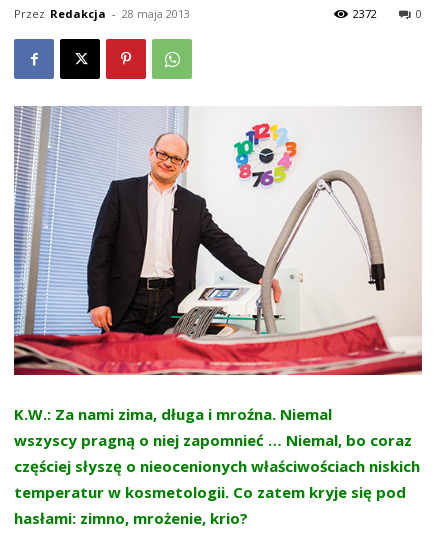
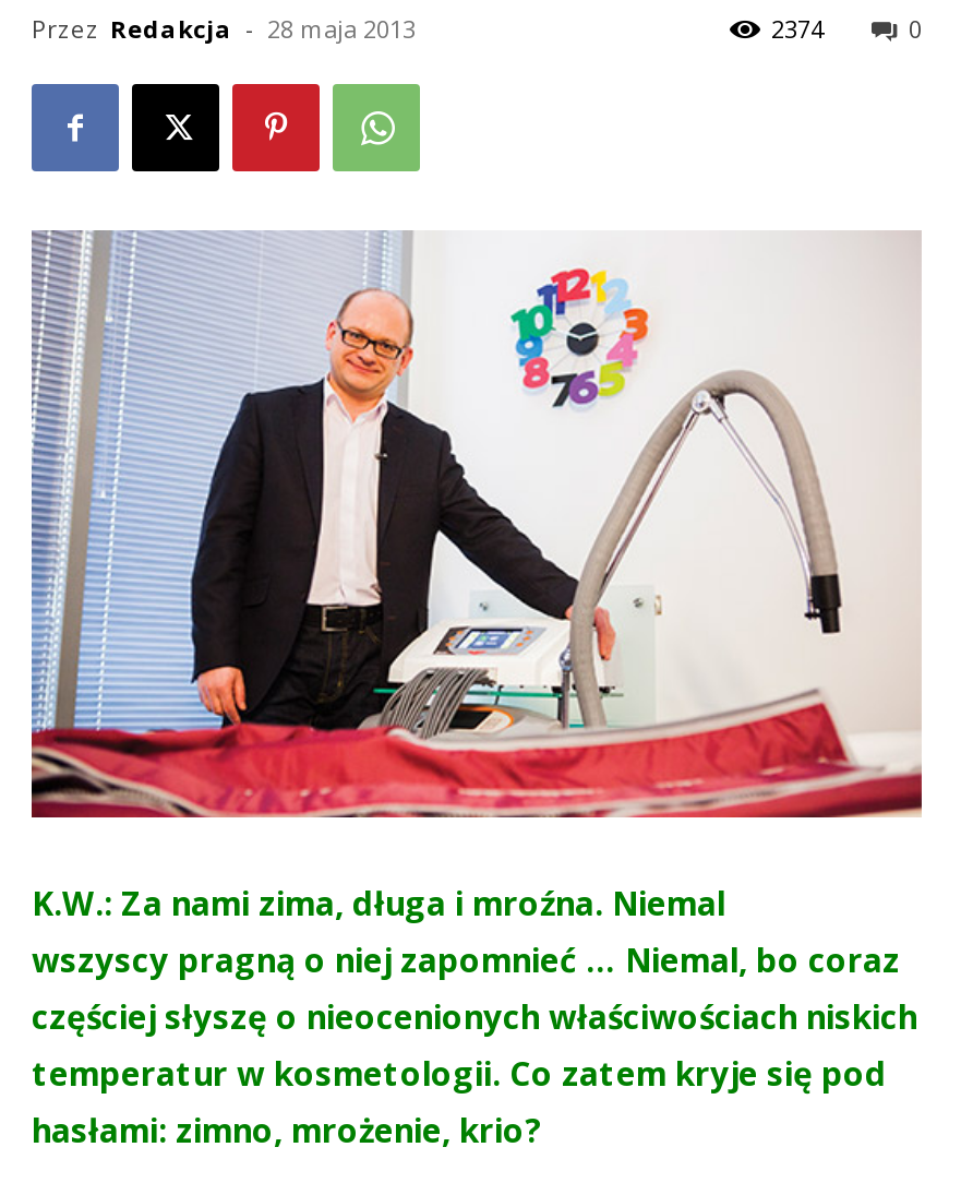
[353,6,377,21] 2372 -> [771,12,824,45] 2374

